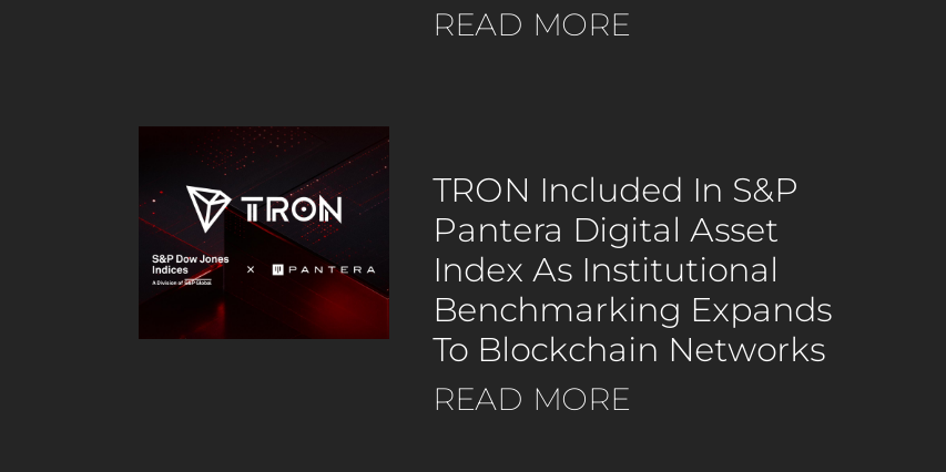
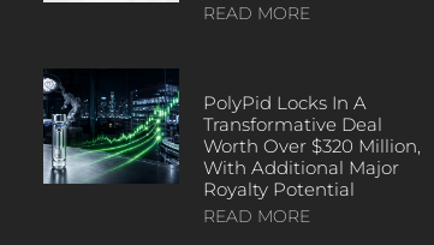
[136,126,832,371] [image] | TRON Included In S&P | Pantera Digital Asset | Index As Institutional | Benchmarking Expands | To Blockchain Networks -> [42,70,420,201] [image] | PolyPid Locks In A | Transformative Deal | Worth Over $320 Million, | With Additional Major | Royalty Potential

